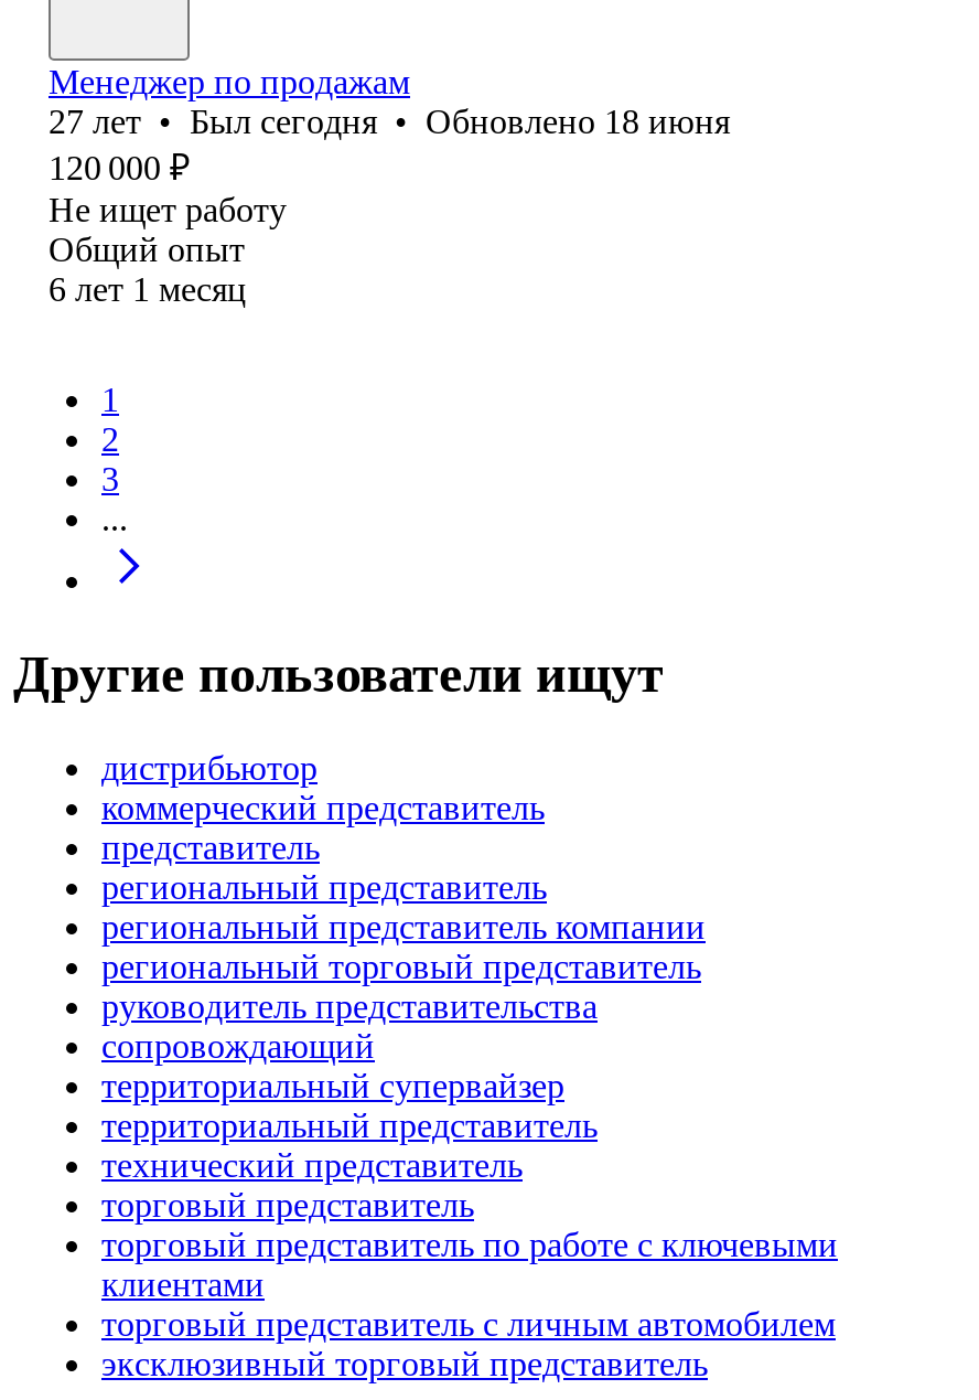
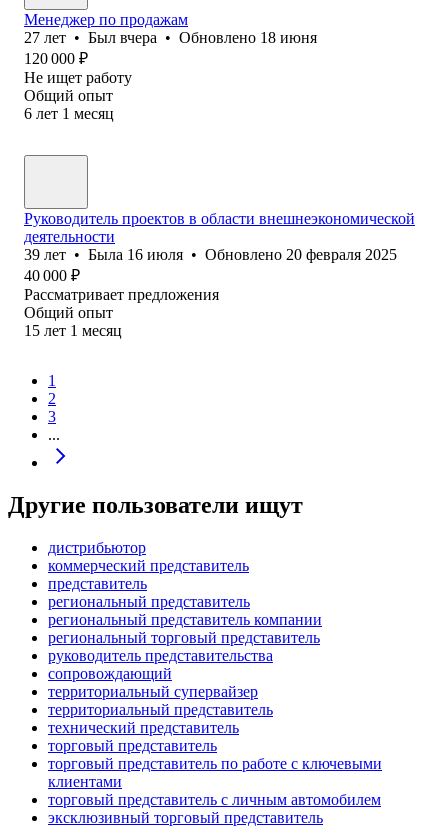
[49,102,730,140] 27 лет • Был сегодня • Обновлено 18 июня -> [24,29,317,46] 27 лет • Был вчера • Обновлено 18 июня
none -> [24,210,415,339] Руководитель проектов в области внешнеэкономической | деятельности | 39 лет • Была 16 июля • Обновлено 20 февраля 2025 | 40 000 ₽ | Рассматривает предложения | Общий опыт | 15 лет 1 месяц

